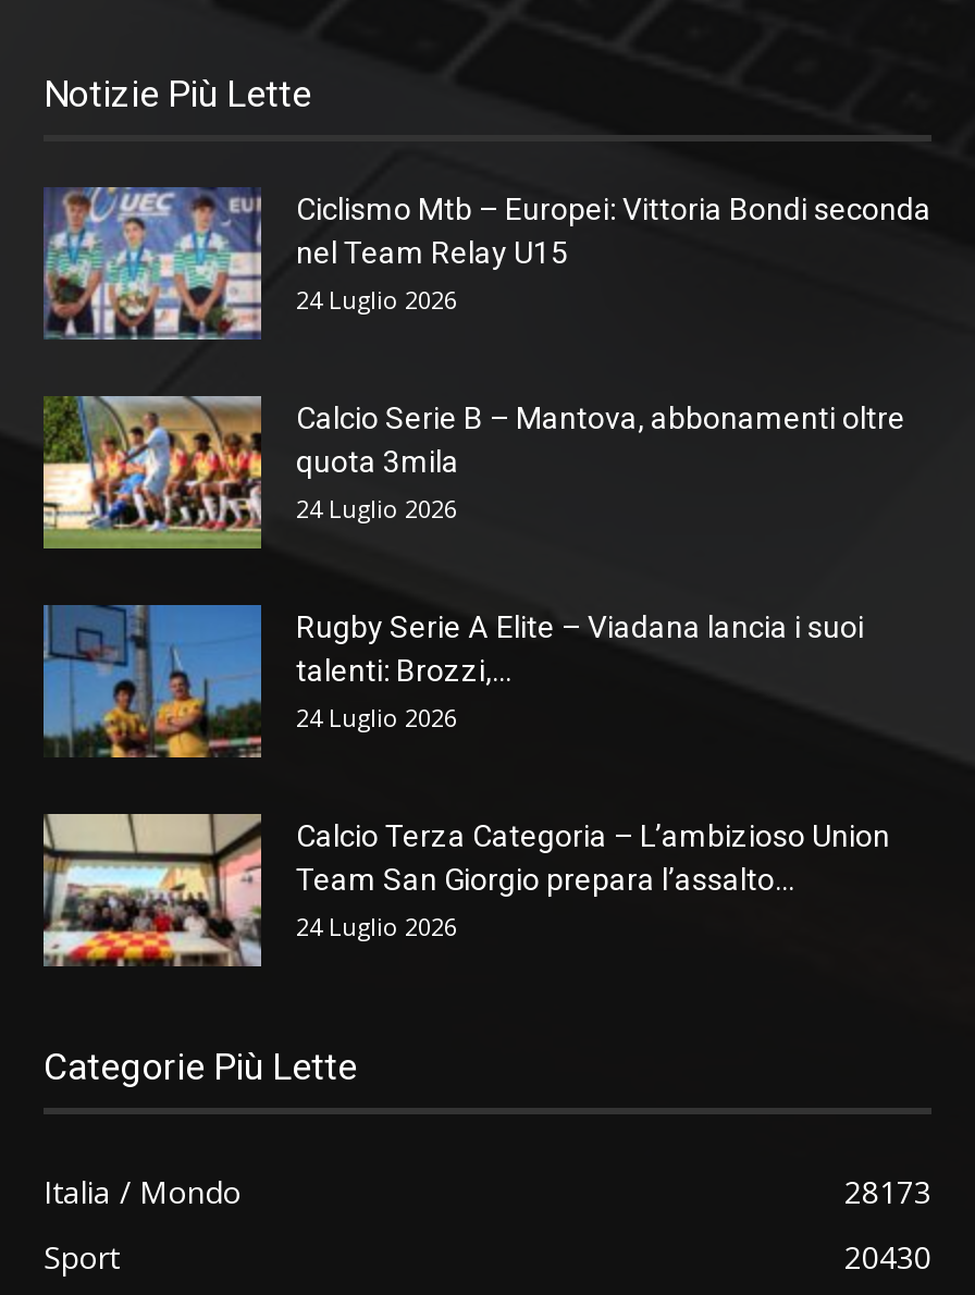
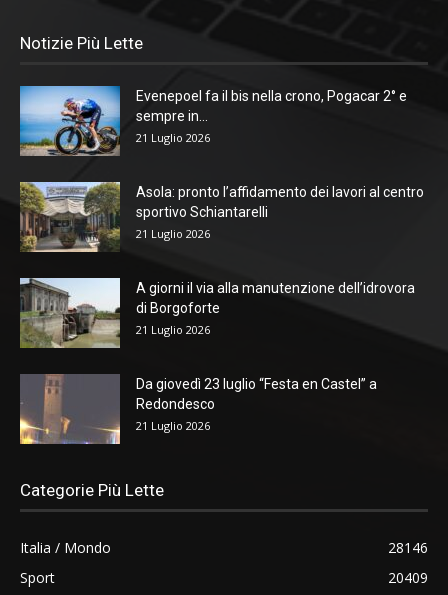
[41,185,931,340] [image] | Ciclismo Mtb – Europei: Vittoria Bondi seconda | nel Team Relay U15 | 24 Luglio 2026 -> [19,85,407,156] [image] | Evenepoel fa il bis nella crono, Pogacar 2° e | sempre in... | 21 Luglio 2026
[41,394,905,551] [image] | Calcio Serie B – Mantova, abbonamenti oltre | quota 3mila | 24 Luglio 2026 -> [20,181,424,253] [image] | Asola: pronto l’affidamento dei lavori al centro | sportivo Schiantarelli | 21 Luglio 2026
[41,603,864,760] [image] | Rugby Serie A Elite – Viadana lancia i suoi | talenti: Brozzi,... | 24 Luglio 2026 -> [19,277,415,349] [image] | A giorni il via alla manutenzione dell’idrovora | di Borgoforte | 21 Luglio 2026
[41,812,890,969] [image] | Calcio Terza Categoria – L’ambizioso Union | Team San Giorgio prepara l’assalto... | 24 Luglio 2026 -> [19,373,377,445] [image] | Da giovedì 23 luglio “Festa en Castel” a | Redondesco | 21 Luglio 2026
[844,1171,931,1212] 28173 -> [388,538,428,557] 28146
[844,1236,931,1277] 20430 -> [388,568,428,587] 20409

